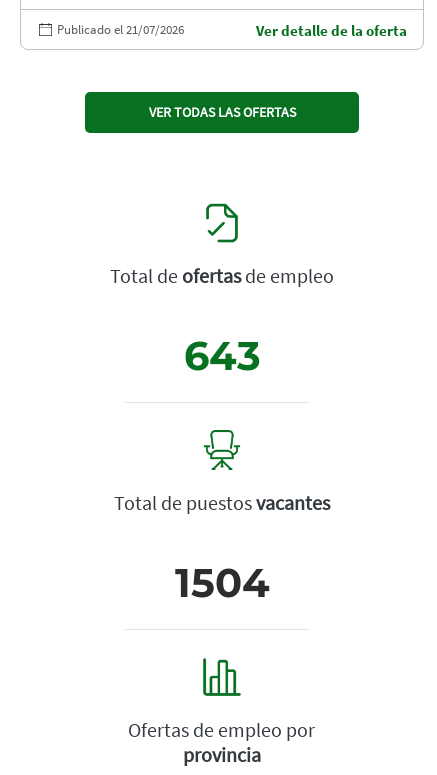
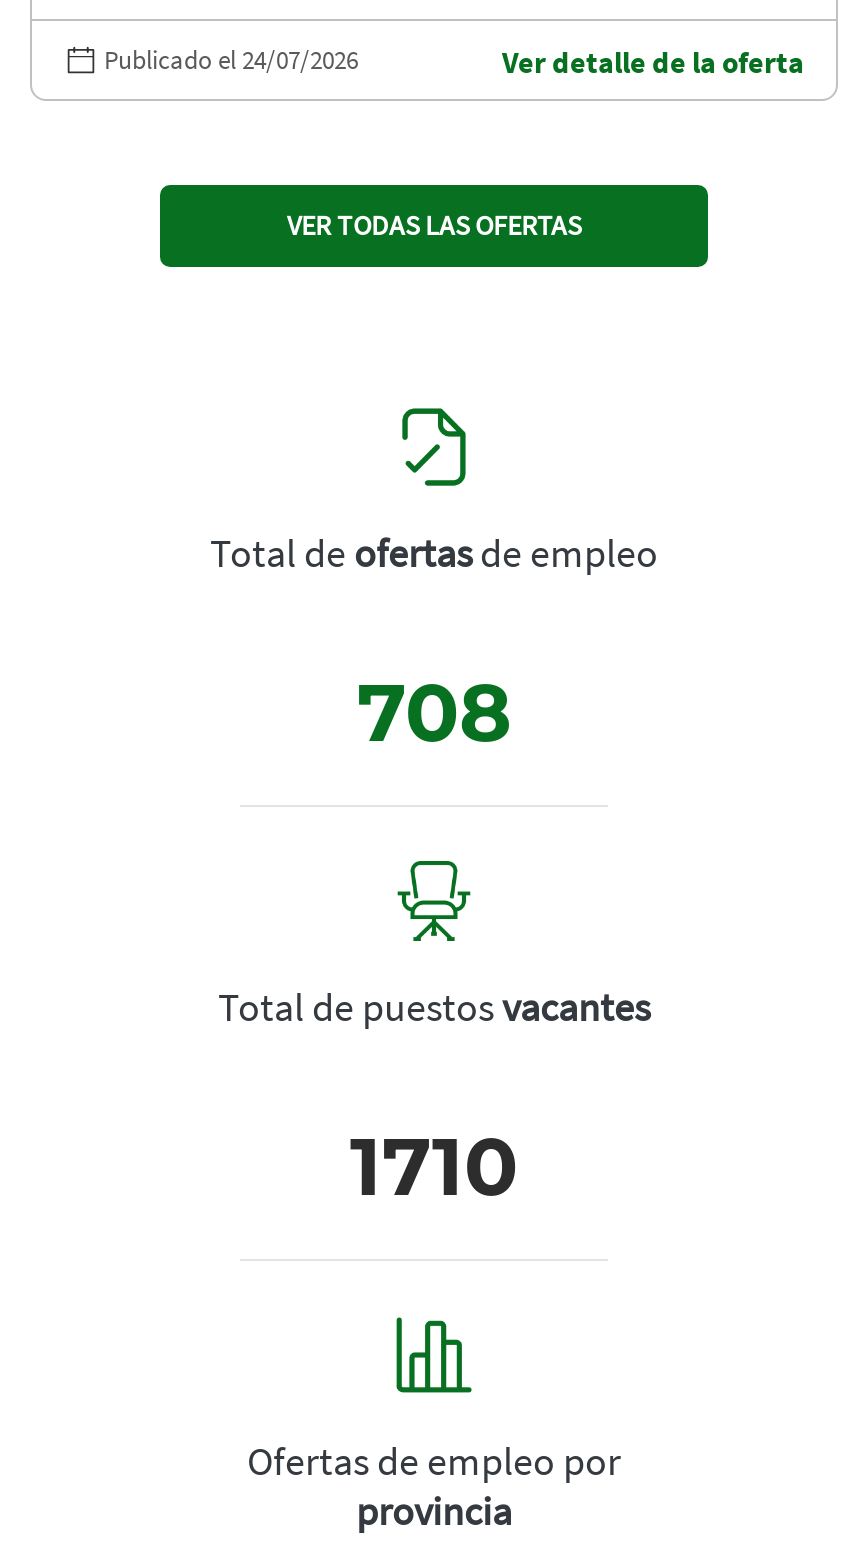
[57,21,184,38] Publicado el 21/07/2026 -> [104,43,358,77] Publicado el 24/07/2026
[183,331,260,380] 643 -> [357,663,511,761] 708
[174,558,269,607] 1504 -> [350,1117,518,1215] 1710

